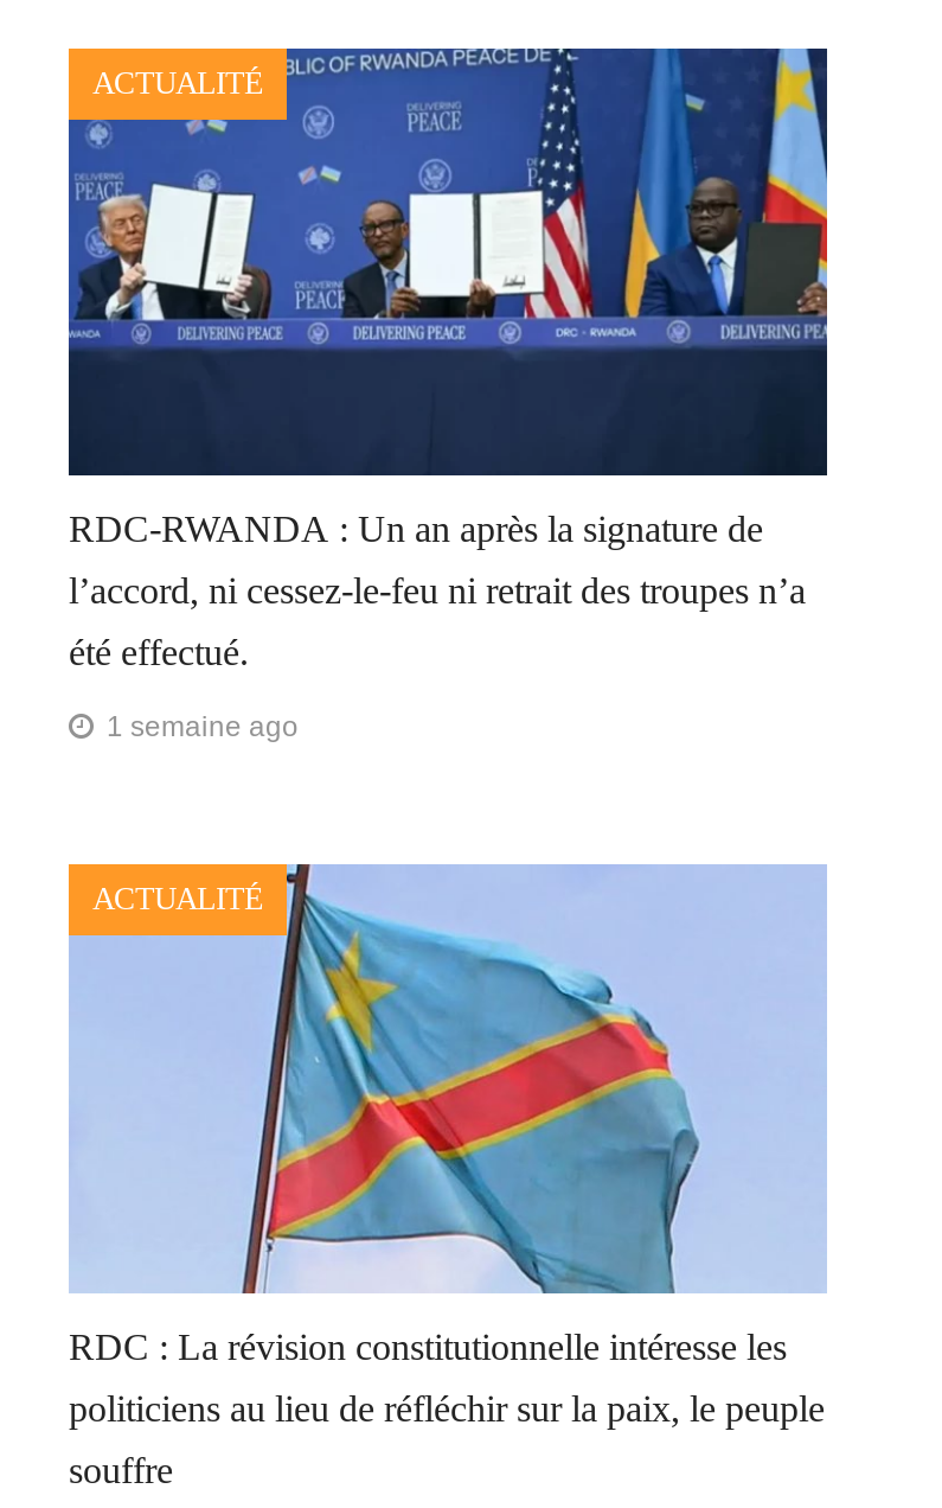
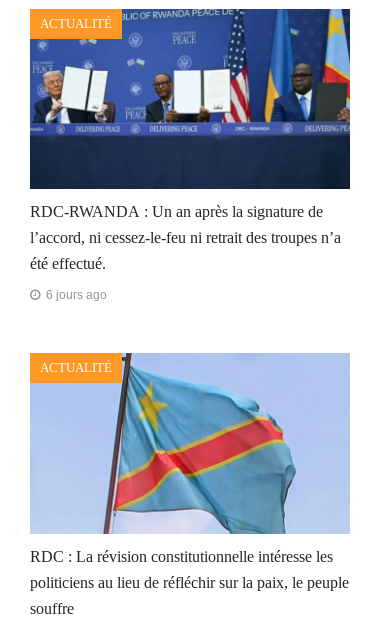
[92,711,313,745] 1 semaine ago -> [40,288,113,302] 6 jours ago

